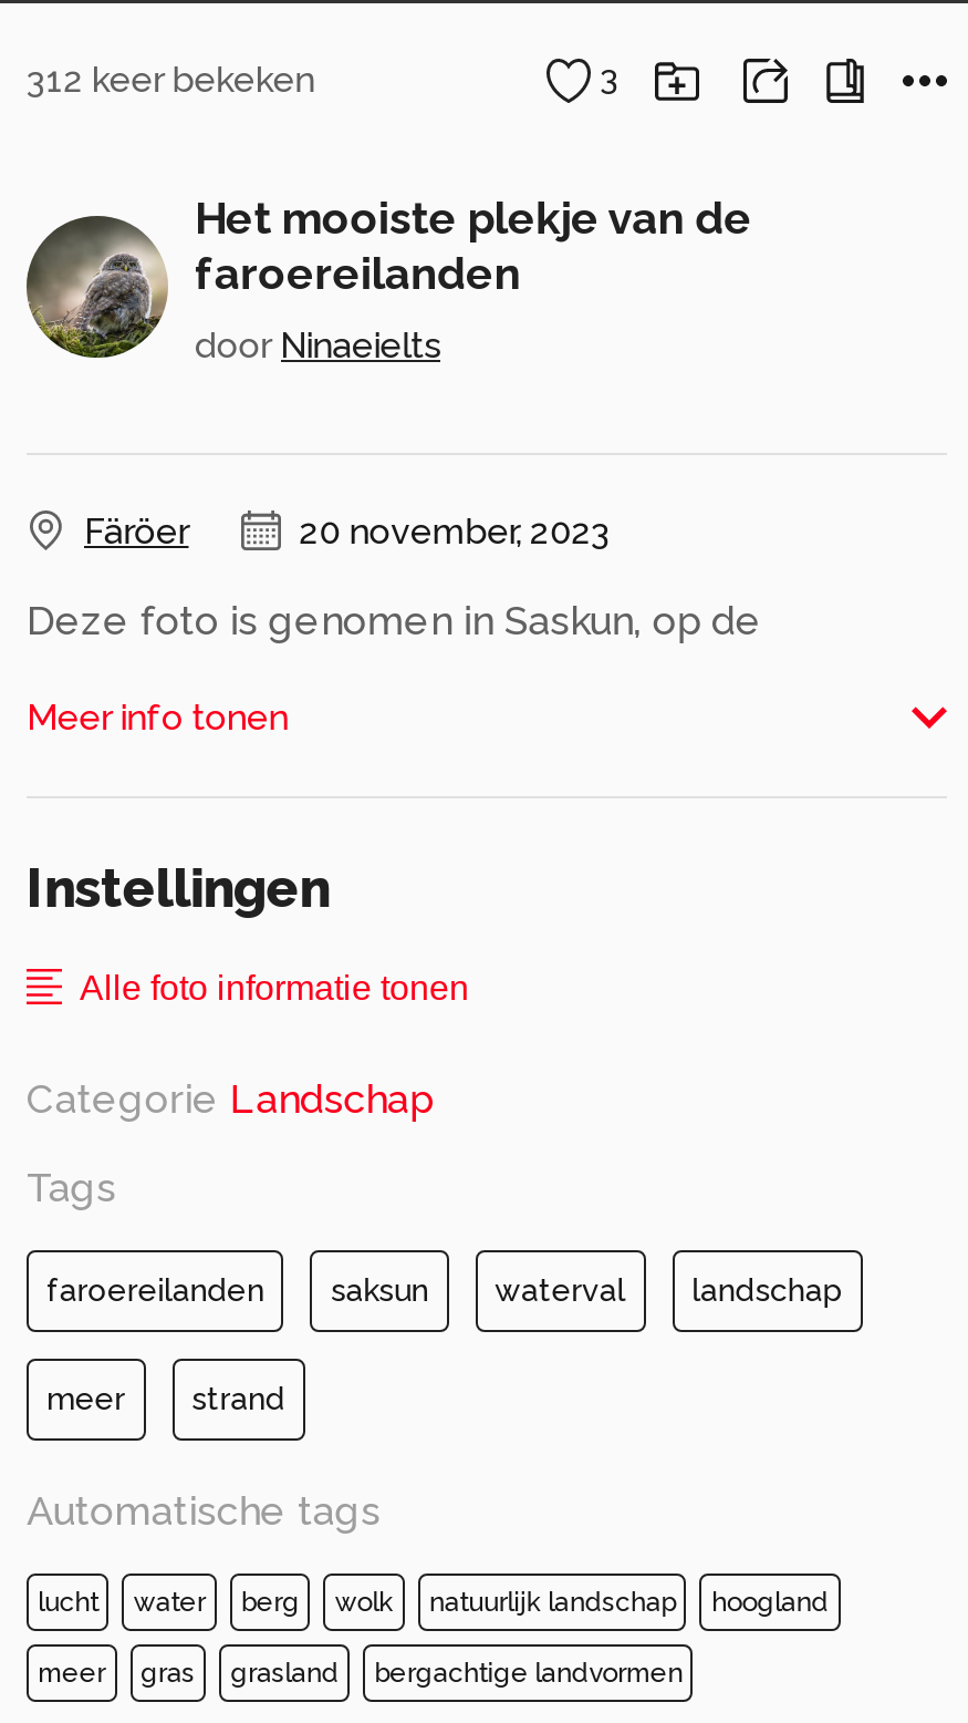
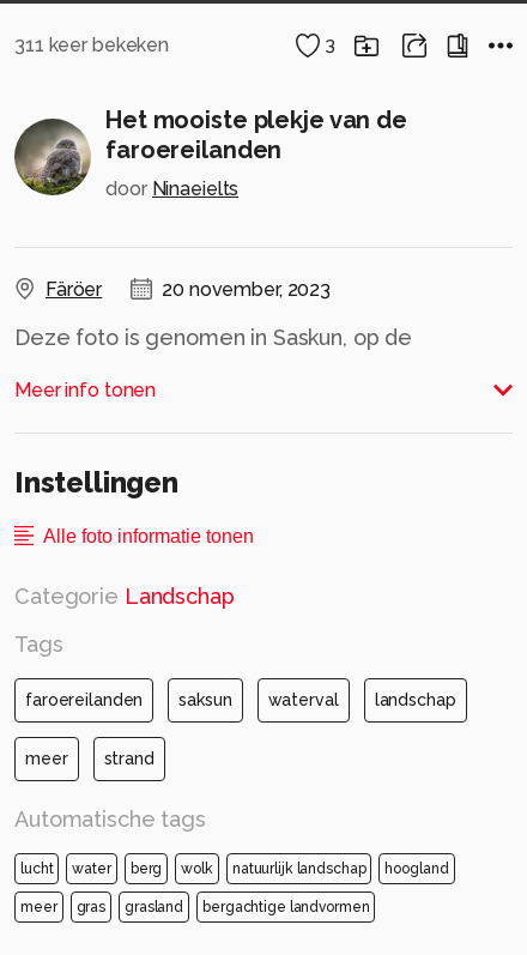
[27,58,314,101] 312 keer bekeken -> [14,33,169,56] 311 keer bekeken

